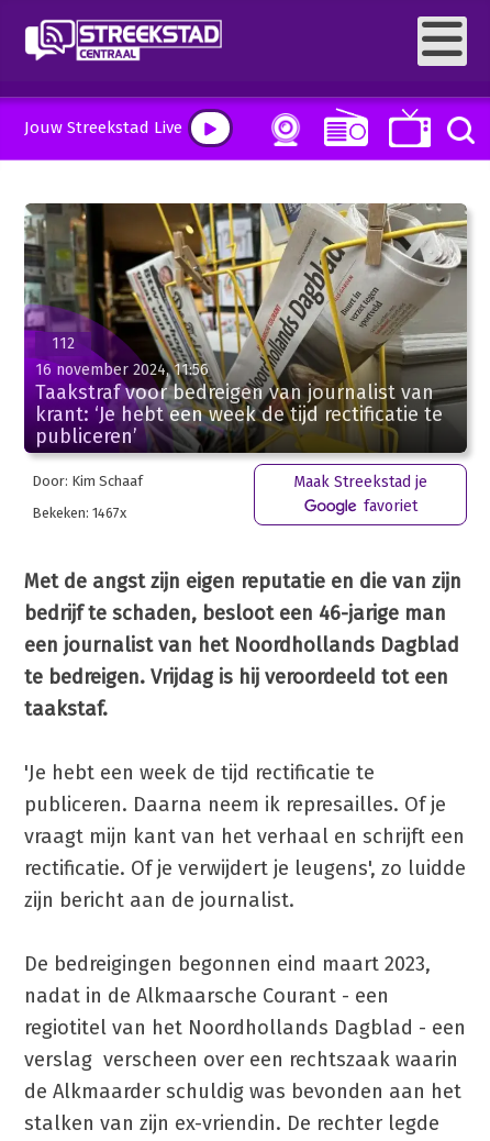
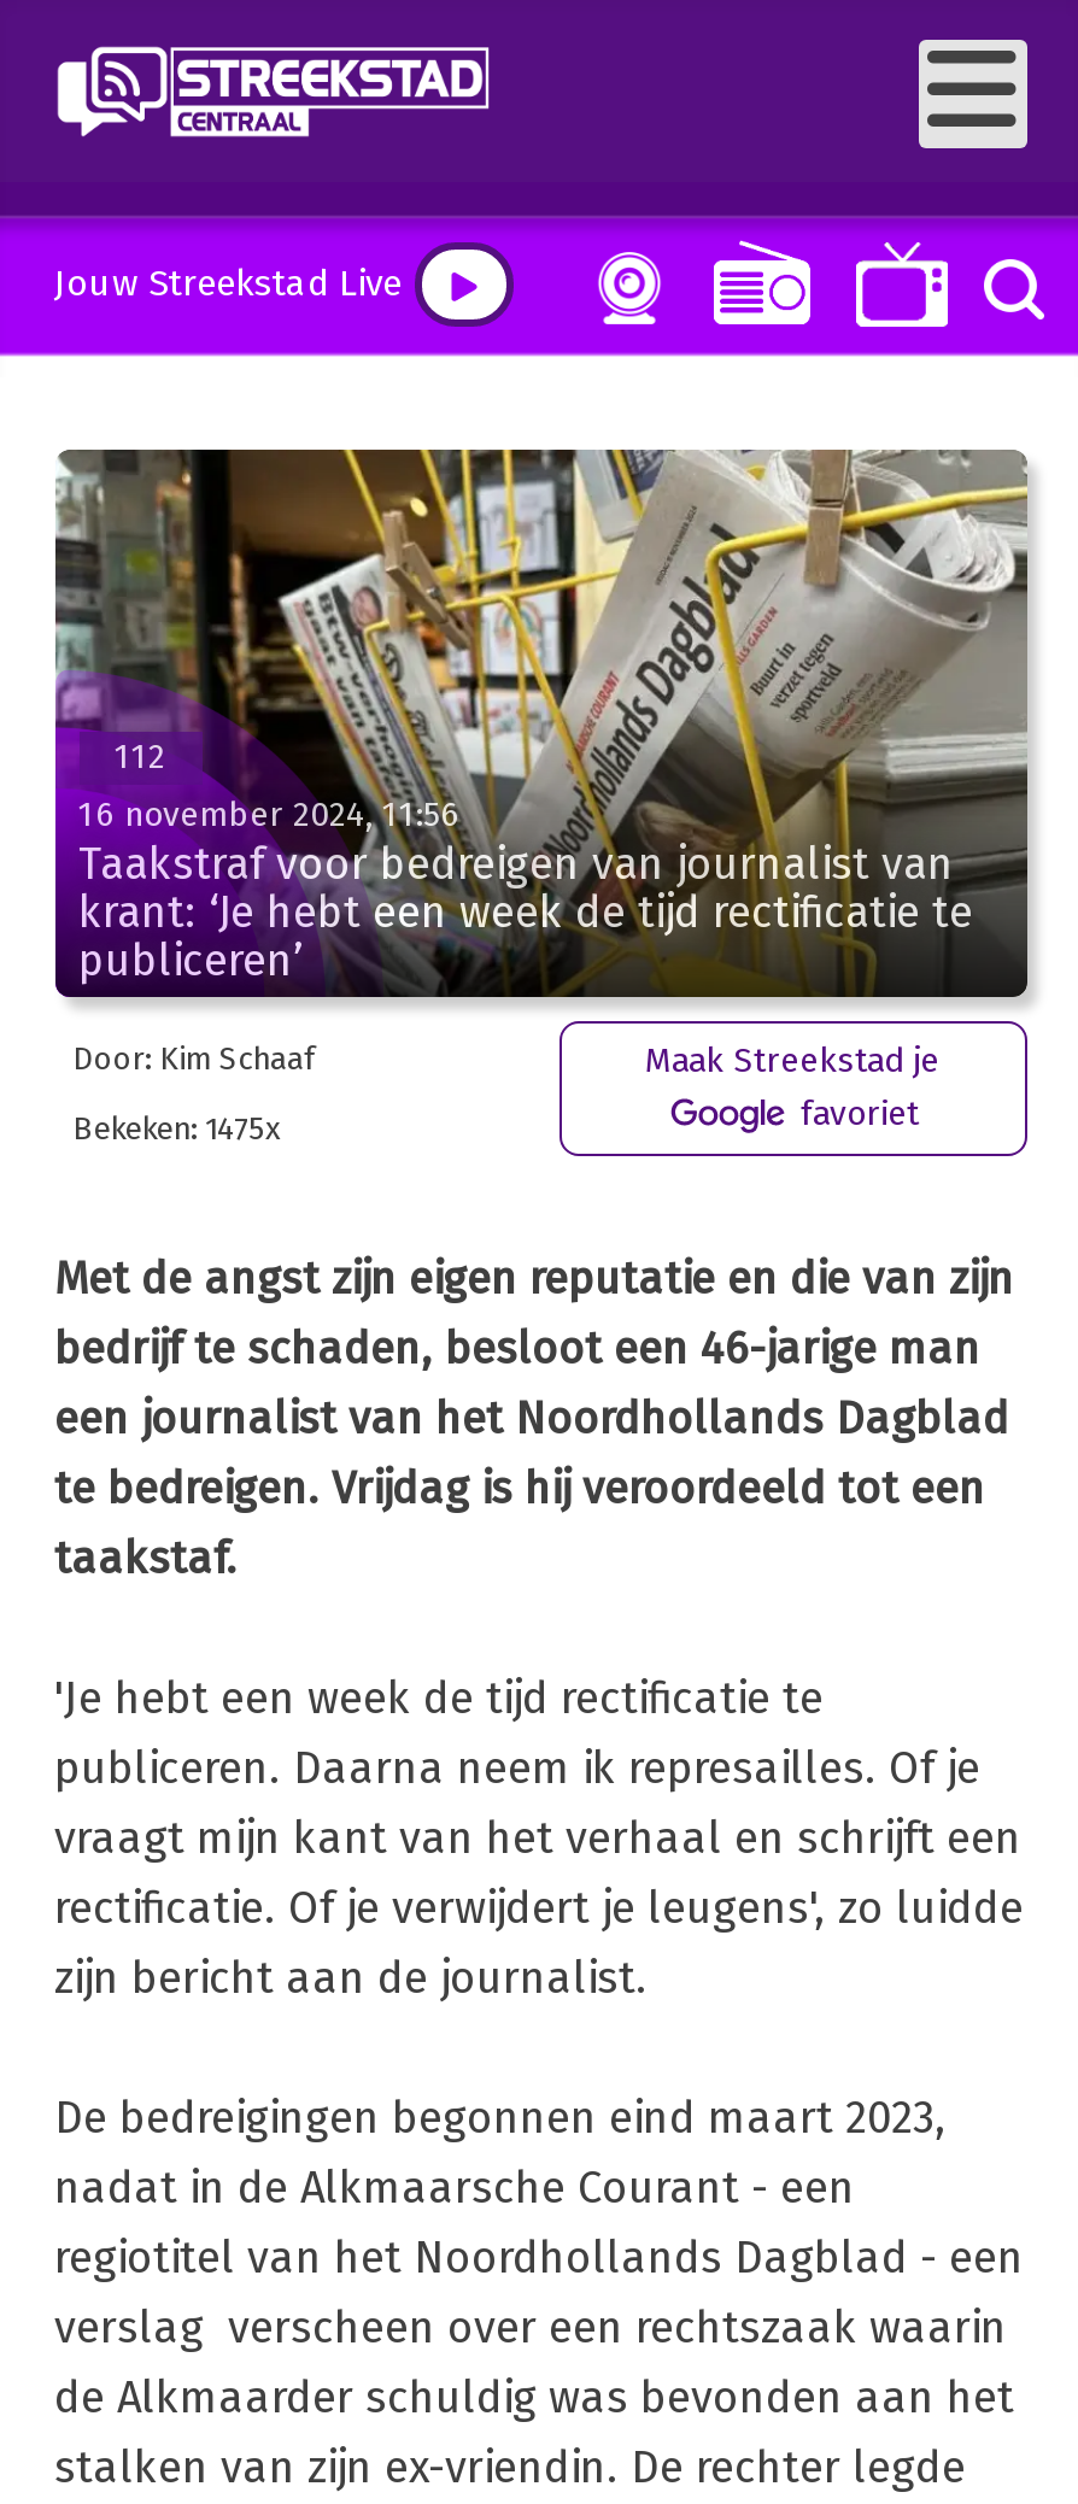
[32,504,126,521] Bekeken: 1467x -> [72,1110,280,1146] Bekeken: 1475x

